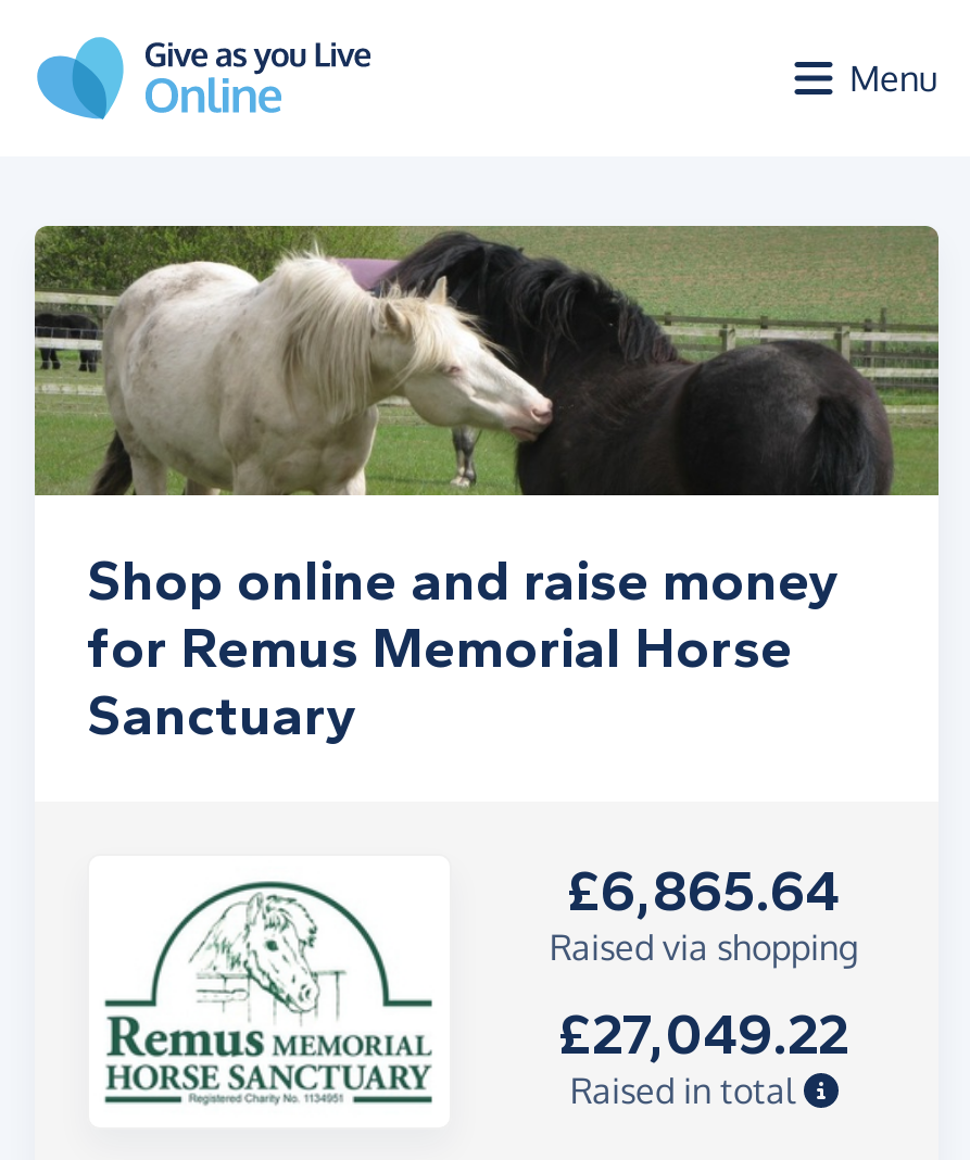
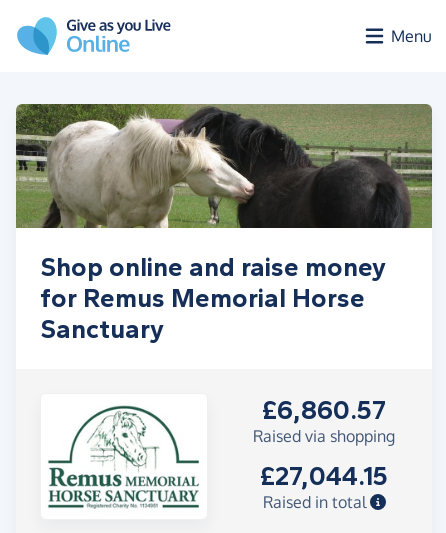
[568,859,840,926] £6,865.64 -> [262,395,386,426] £6,860.57
[559,1003,848,1070] £27,049.22 -> [260,461,388,492] £27,044.15

